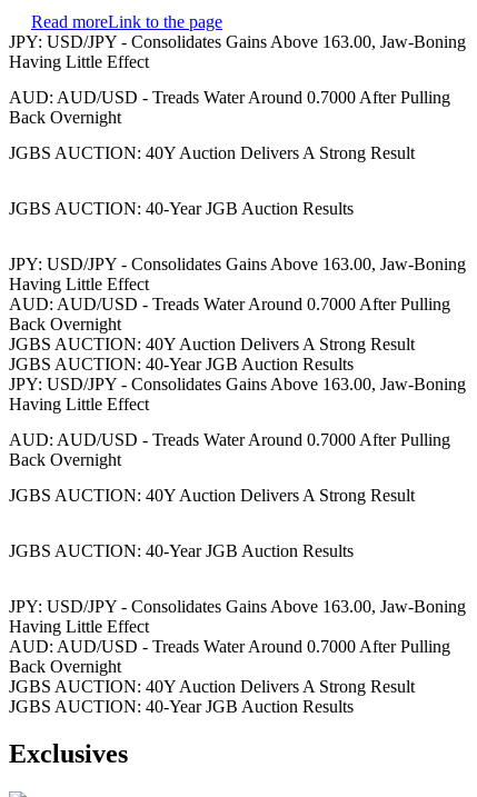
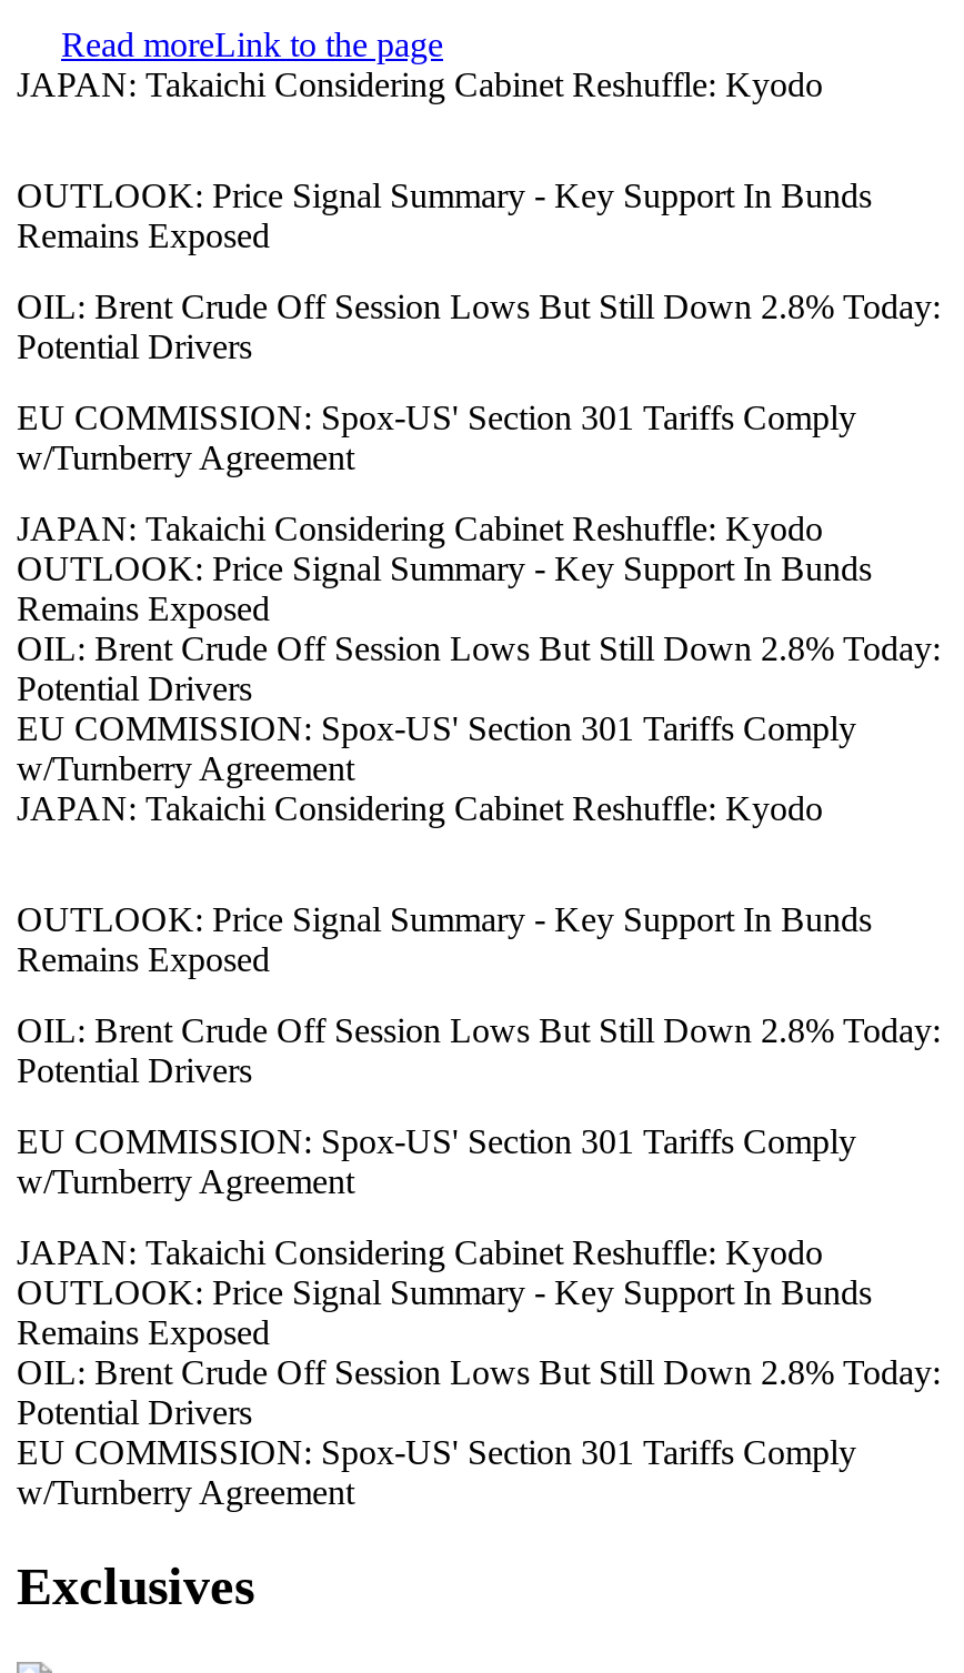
[9,32,466,71] JPY: USD/JPY - Consolidates Gains Above 163.00, Jaw-Boning | Having Little Effect -> [17,66,823,104] JAPAN: Takaichi Considering Cabinet Reshuffle: Kyodo
[9,88,450,127] AUD: AUD/USD - Treads Water Around 0.7000 After Pulling | Back Overnight -> [17,177,872,255] OUTLOOK: Price Signal Summary - Key Support In Bunds | Remains Exposed
[9,144,415,163] JGBS AUCTION: 40Y Auction Delivers A Strong Result -> [17,288,941,366] OIL: Brent Crude Off Session Lows But Still Down 2.8% Today: | Potential Drivers
[9,199,354,218] JGBS AUCTION: 40-Year JGB Auction Results -> [17,399,856,477] EU COMMISSION: Spox-US' Section 301 Tariffs Comply | w/Turnberry Agreement
[9,255,466,414] JPY: USD/JPY - Consolidates Gains Above 163.00, Jaw-Boning | Having Little Effect | AUD: AUD/USD - Treads Water Around 0.7000 After Pulling | Back Overnight | JGBS AUCTION: 40Y Auction Delivers A Strong Result | JGBS AUCTION: 40-Year JGB Auction Results | JPY: USD/JPY - Consolidates Gains Above 163.00, Jaw-Boning | Having Little Effect -> [17,510,941,828] JAPAN: Takaichi Considering Cabinet Reshuffle: Kyodo | OUTLOOK: Price Signal Summary - Key Support In Bunds | Remains Exposed | OIL: Brent Crude Off Session Lows But Still Down 2.8% Today: | Potential Drivers | EU COMMISSION: Spox-US' Section 301 Tariffs Comply | w/Turnberry Agreement | JAPAN: Takaichi Considering Cabinet Reshuffle: Kyodo
[9,430,450,469] AUD: AUD/USD - Treads Water Around 0.7000 After Pulling | Back Overnight -> [17,901,872,978] OUTLOOK: Price Signal Summary - Key Support In Bunds | Remains Exposed
[9,486,415,505] JGBS AUCTION: 40Y Auction Delivers A Strong Result -> [17,1012,941,1090] OIL: Brent Crude Off Session Lows But Still Down 2.8% Today: | Potential Drivers
[9,542,354,560] JGBS AUCTION: 40-Year JGB Auction Results -> [17,1123,856,1201] EU COMMISSION: Spox-US' Section 301 Tariffs Comply | w/Turnberry Agreement
[9,597,466,716] JPY: USD/JPY - Consolidates Gains Above 163.00, Jaw-Boning | Having Little Effect | AUD: AUD/USD - Treads Water Around 0.7000 After Pulling | Back Overnight | JGBS AUCTION: 40Y Auction Delivers A Strong Result | JGBS AUCTION: 40-Year JGB Auction Results -> [17,1234,941,1511] JAPAN: Takaichi Considering Cabinet Reshuffle: Kyodo | OUTLOOK: Price Signal Summary - Key Support In Bunds | Remains Exposed | OIL: Brent Crude Off Session Lows But Still Down 2.8% Today: | Potential Drivers | EU COMMISSION: Spox-US' Section 301 Tariffs Comply | w/Turnberry Agreement

